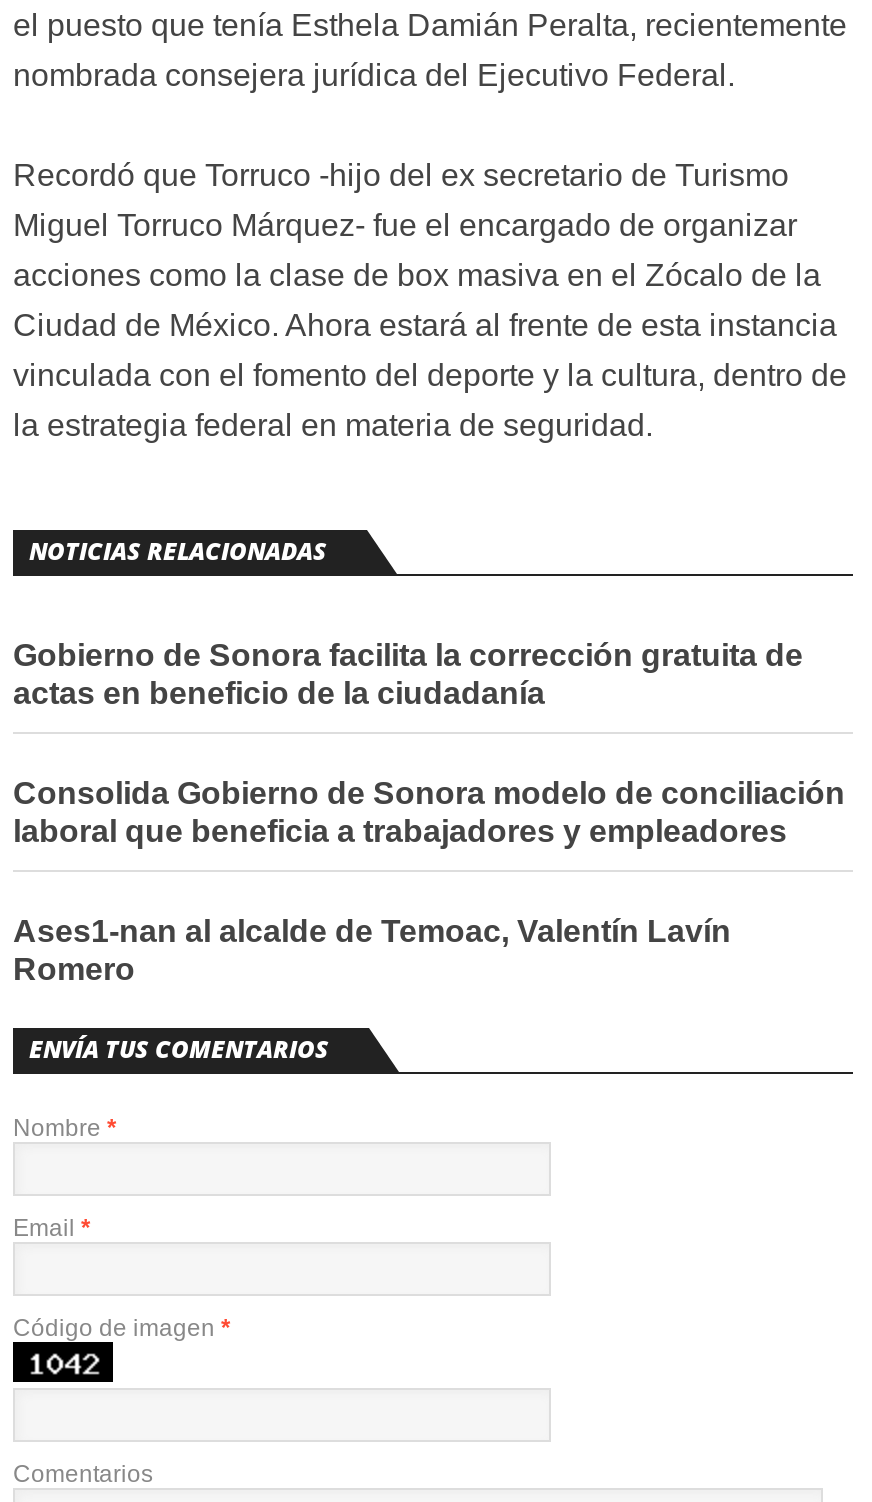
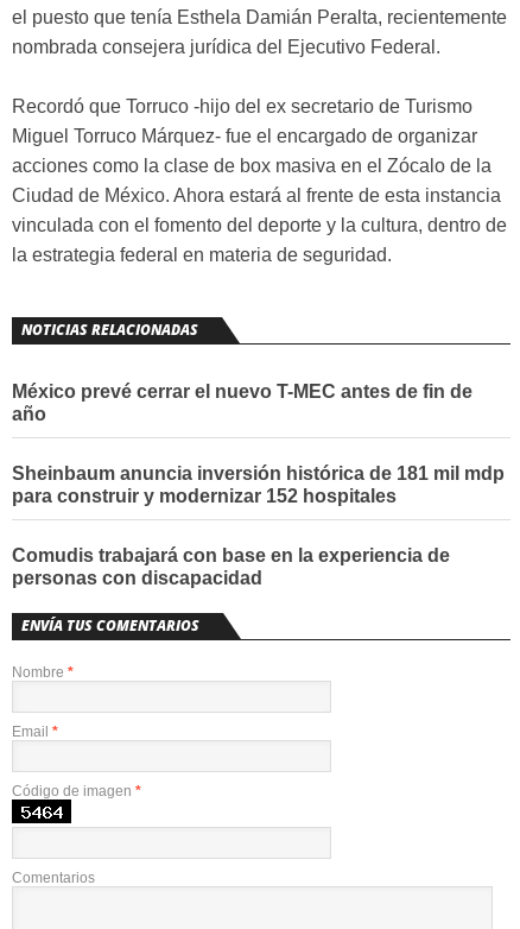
[13,639,803,711] Gobierno de Sonora facilita la corrección gratuita de | actas en beneficio de la ciudadanía -> [12,382,473,425] México prevé cerrar el nuevo T-MEC antes de fin de | año
[13,777,845,849] Consolida Gobierno de Sonora modelo de conciliación | laboral que beneficia a trabajadores y empleadores -> [12,464,505,507] Sheinbaum anuncia inversión histórica de 181 mil mdp | para construir y modernizar 152 hospitales
[13,915,731,987] Ases1-nan al alcalde de Temoac, Valentín Lavín | Romero -> [12,546,450,589] Comudis trabajará con base en la experiencia de | personas con discapacidad

